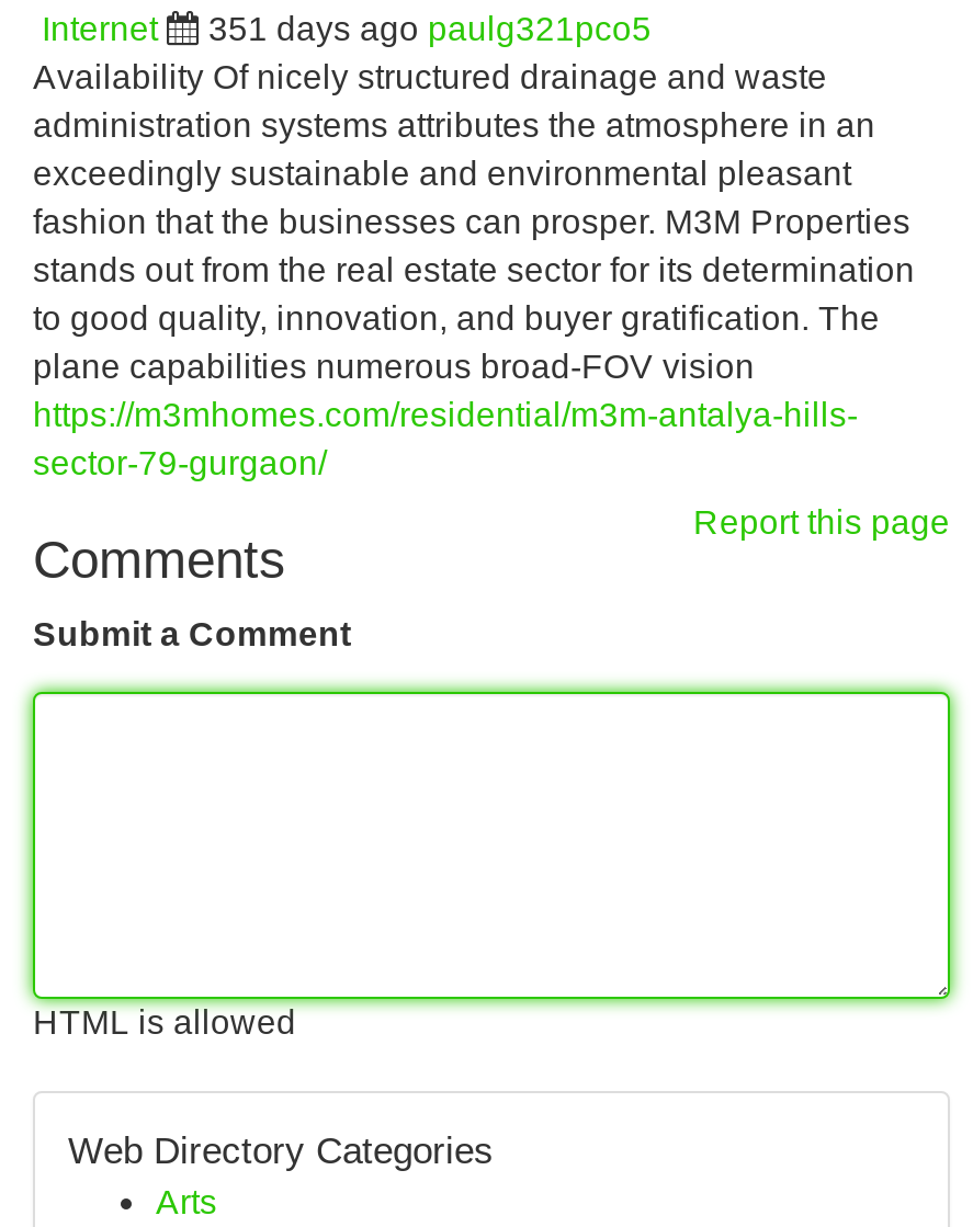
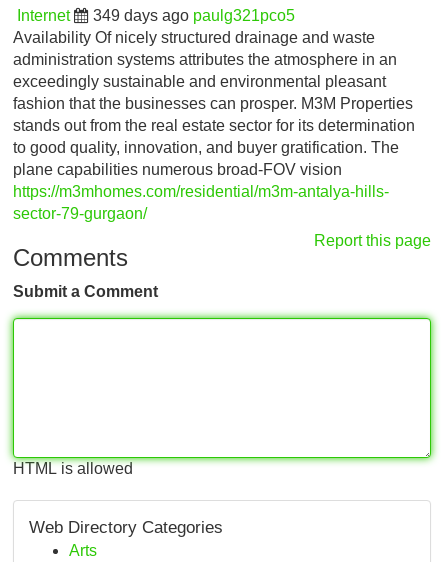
[208,10,652,47] 351 days ago paulg321pco5 -> [93,7,295,24] 349 days ago paulg321pco5

